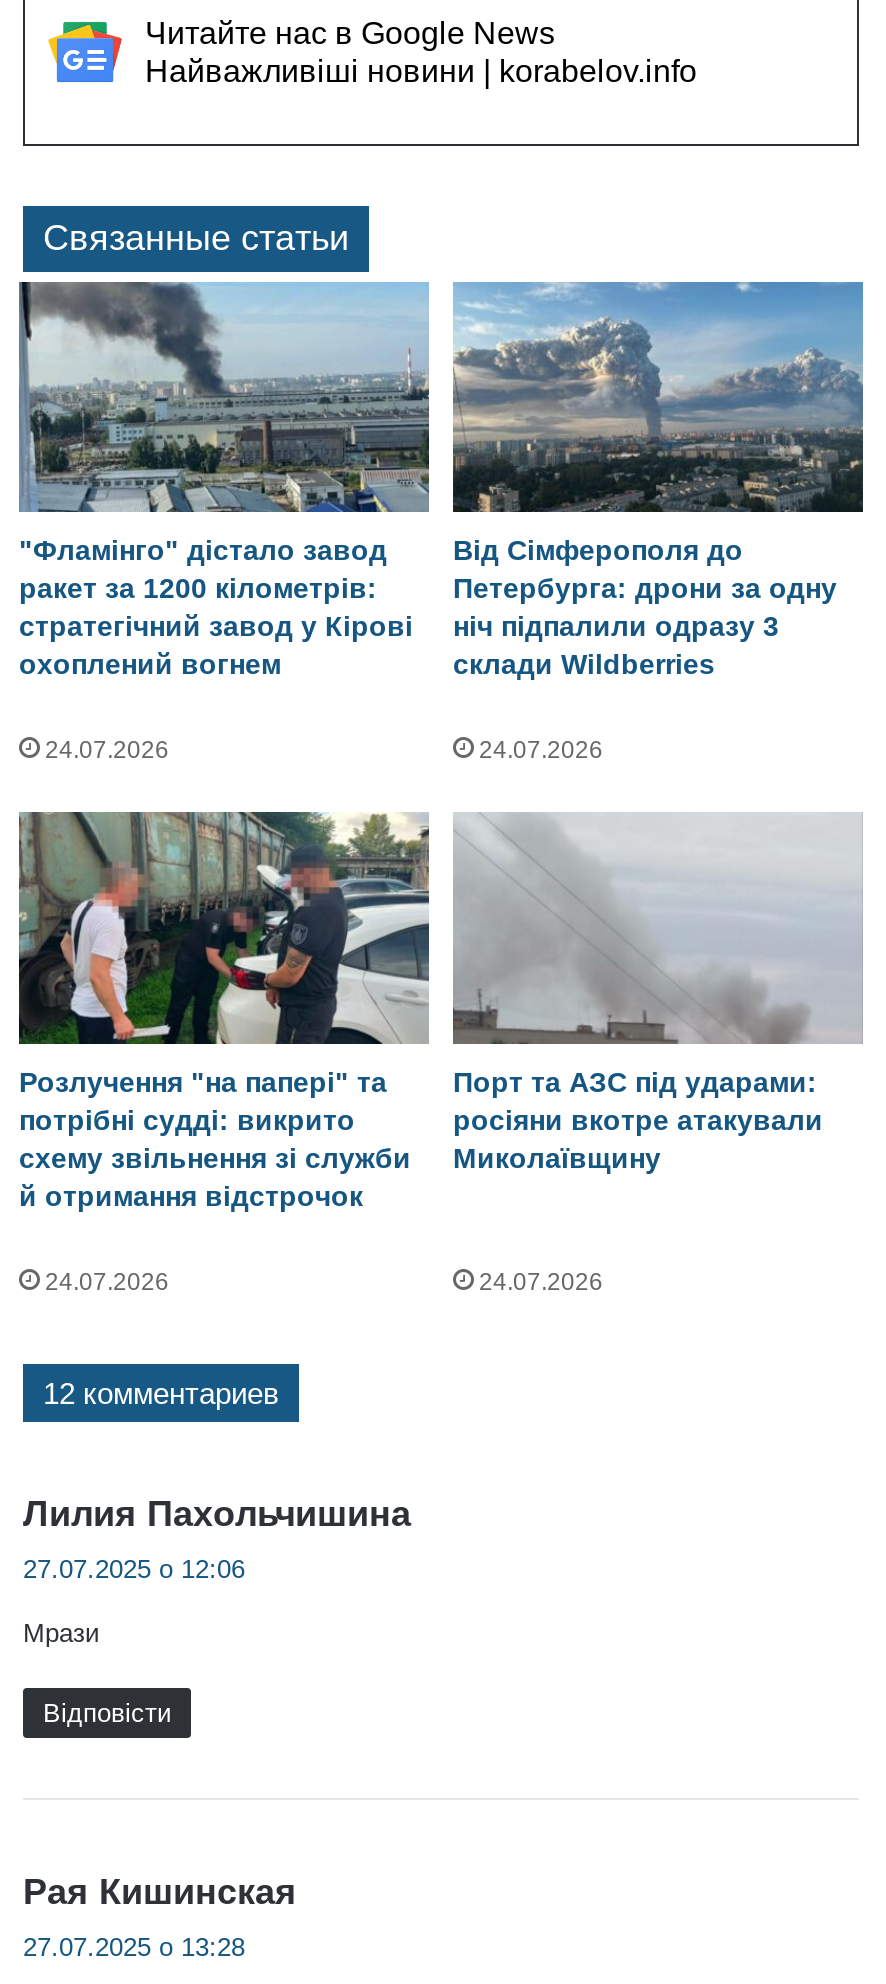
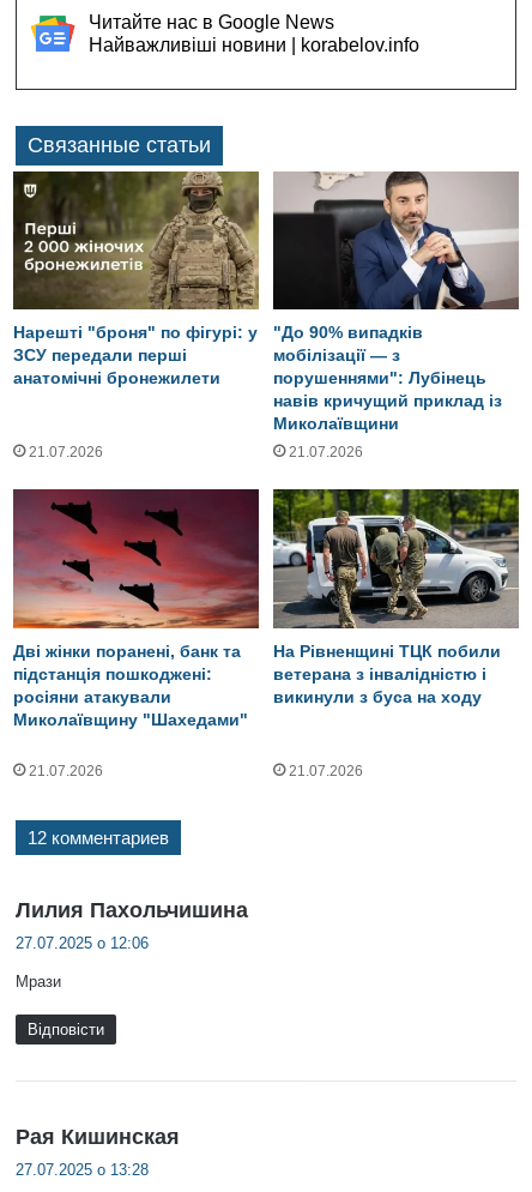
[17,280,431,680] [image] | "Фламінго" дістало завод | ракет за 1200 кілометрів: | стратегічний завод у Кірові | охоплений вогнем -> [12,170,260,388] [image] | Нарешті "броня" по фігурі: у | ЗСУ передали перші | анатомічні бронежилети
[451,280,863,680] [image] | Від Сімферополя до | Петербурга: дрони за одну | ніч підпалили одразу 3 | склади Wildberries -> [272,170,519,433] [image] | "До 90% випадків | мобілізації — з | порушеннями": Лубінець | навів кричущий приклад із | Миколаївщини
[45,736,169,764] 24.07.2026 -> [29,444,103,461] 21.07.2026
[479,736,603,764] 24.07.2026 -> [289,444,363,461] 21.07.2026
[17,810,431,1212] [image] | Розлучення "на папері" та | потрібні судді: викрито | схему звільнення зі служби | й отримання відстрочок -> [12,488,260,729] [image] | Дві жінки поранені, банк та | підстанція пошкоджені: | росіяни атакували | Миколаївщину "Шахедами"
[453,812,863,1174] [image] | Порт та АЗС під ударами: | росіяни вкотре атакували | Миколаївщину -> [272,488,520,706] [image] | На Рівненщині ТЦК побили | ветерана з інвалідністю і | викинули з буса на ходу
[45,1268,169,1296] 24.07.2026 -> [29,762,103,779] 21.07.2026
[479,1268,603,1296] 24.07.2026 -> [289,762,363,779] 21.07.2026

